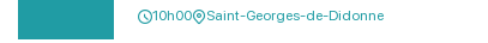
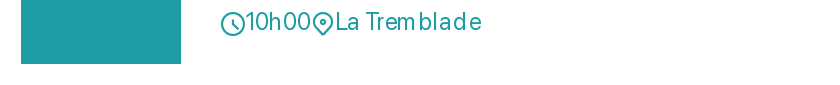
[206,7,384,24] Saint-Georges-de-Didonne -> [335,9,481,37] La Tremblade

